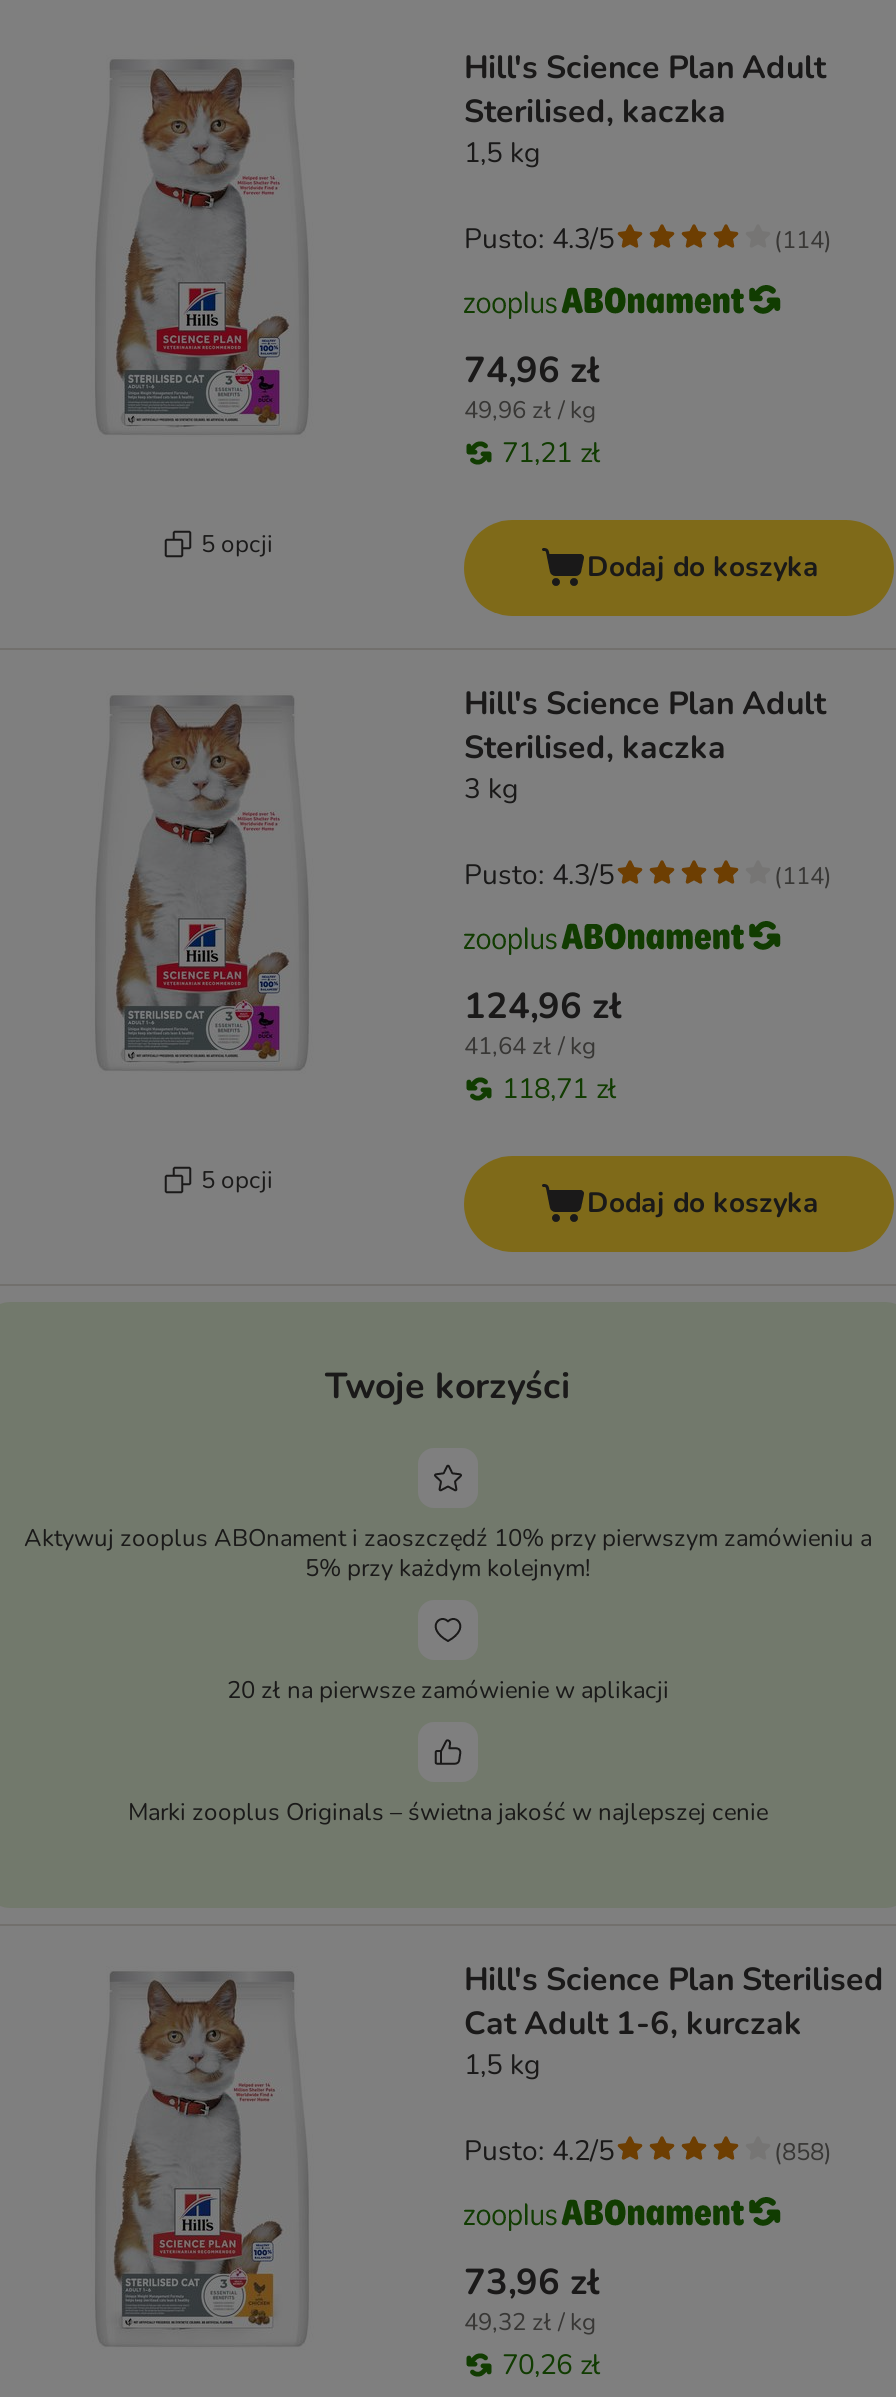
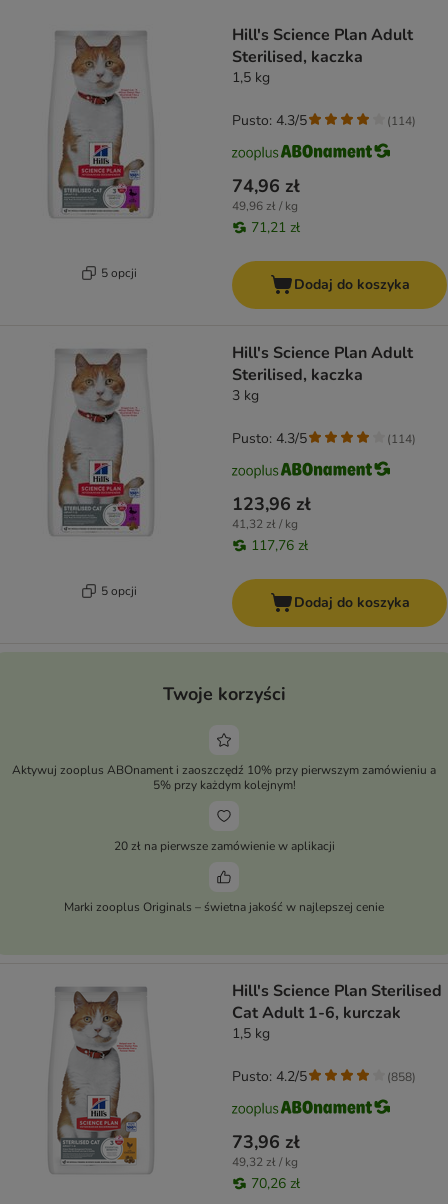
[464,982,622,1030] 124,96 zł -> [232,492,311,516] 123,96 zł
[464,1030,596,1062] 41,64 zł / kg -> [232,516,298,532] 41,32 zł / kg
[502,1070,616,1108] 118,71 zł -> [251,536,308,555] 117,76 zł

